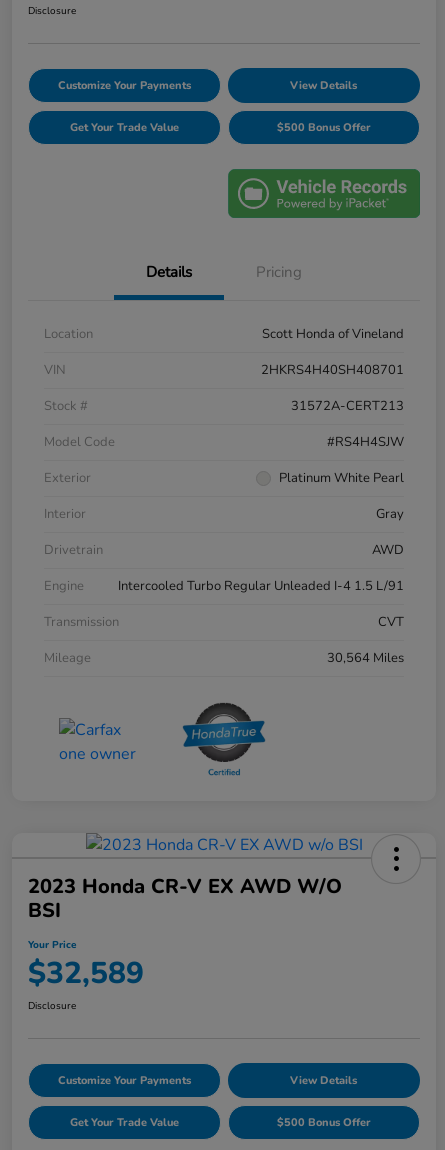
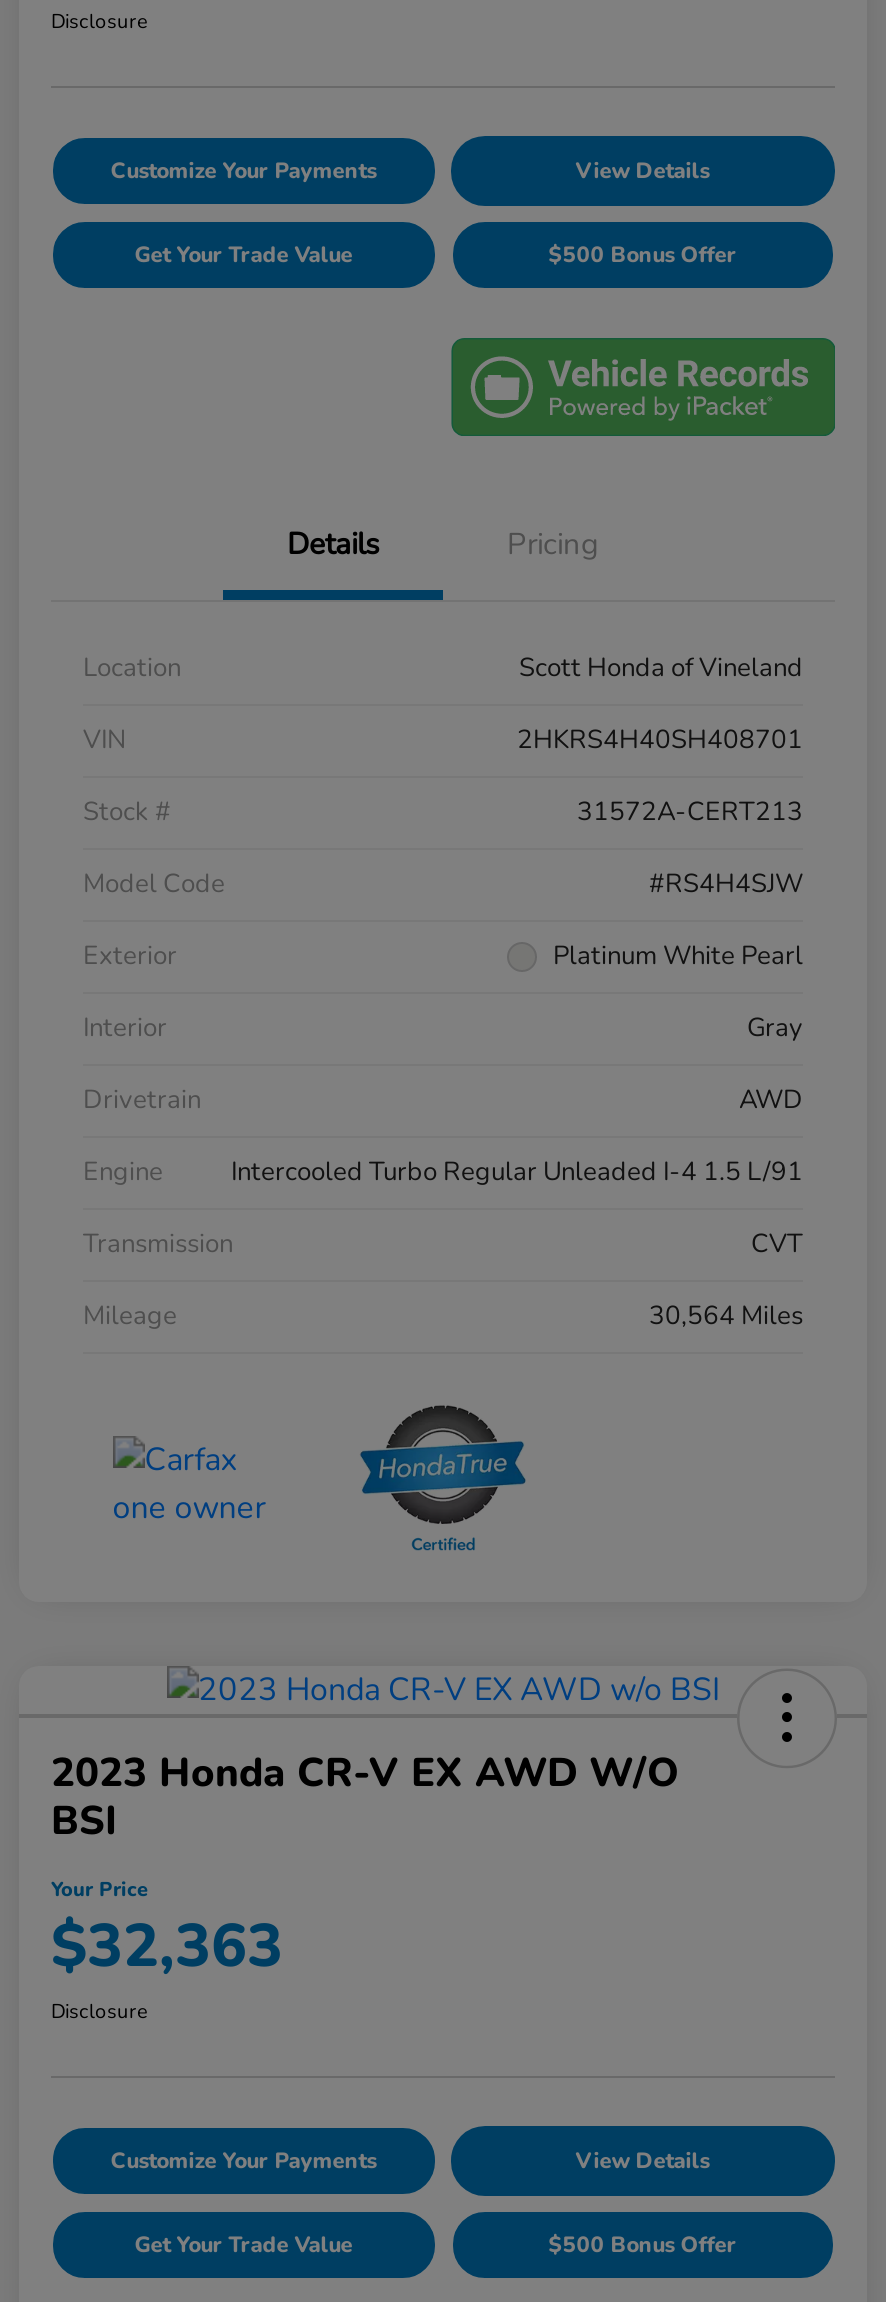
[28,953,144,994] $32,589 -> [51,1907,283,1989] $32,363

